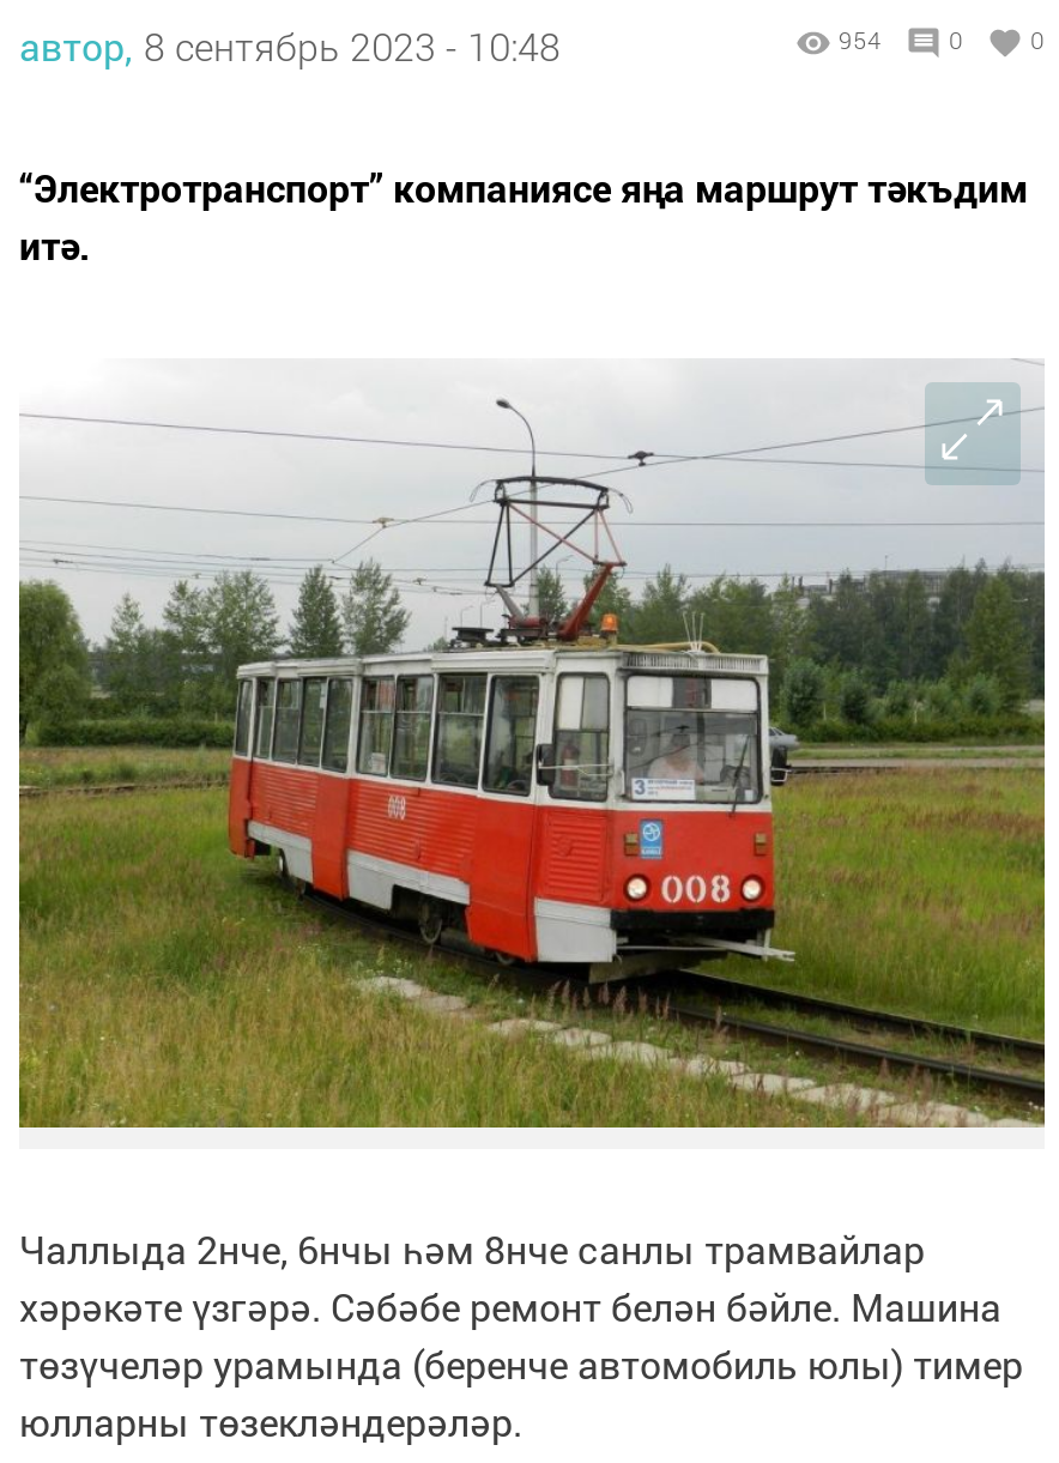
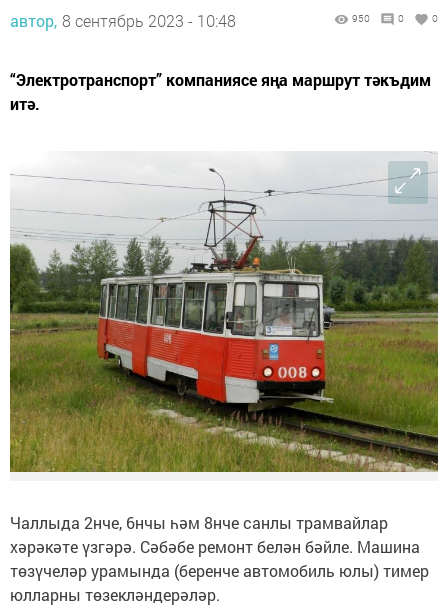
[839,26,882,57] 954 -> [352,12,370,25] 950

